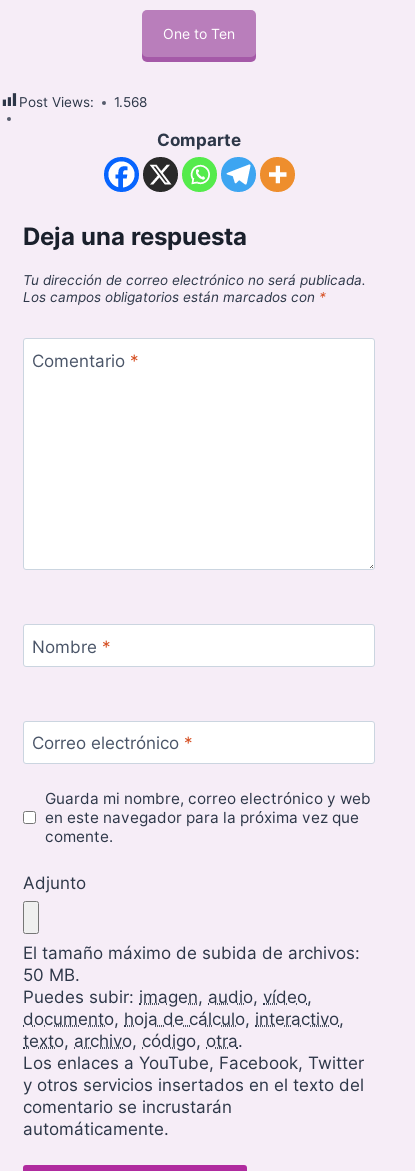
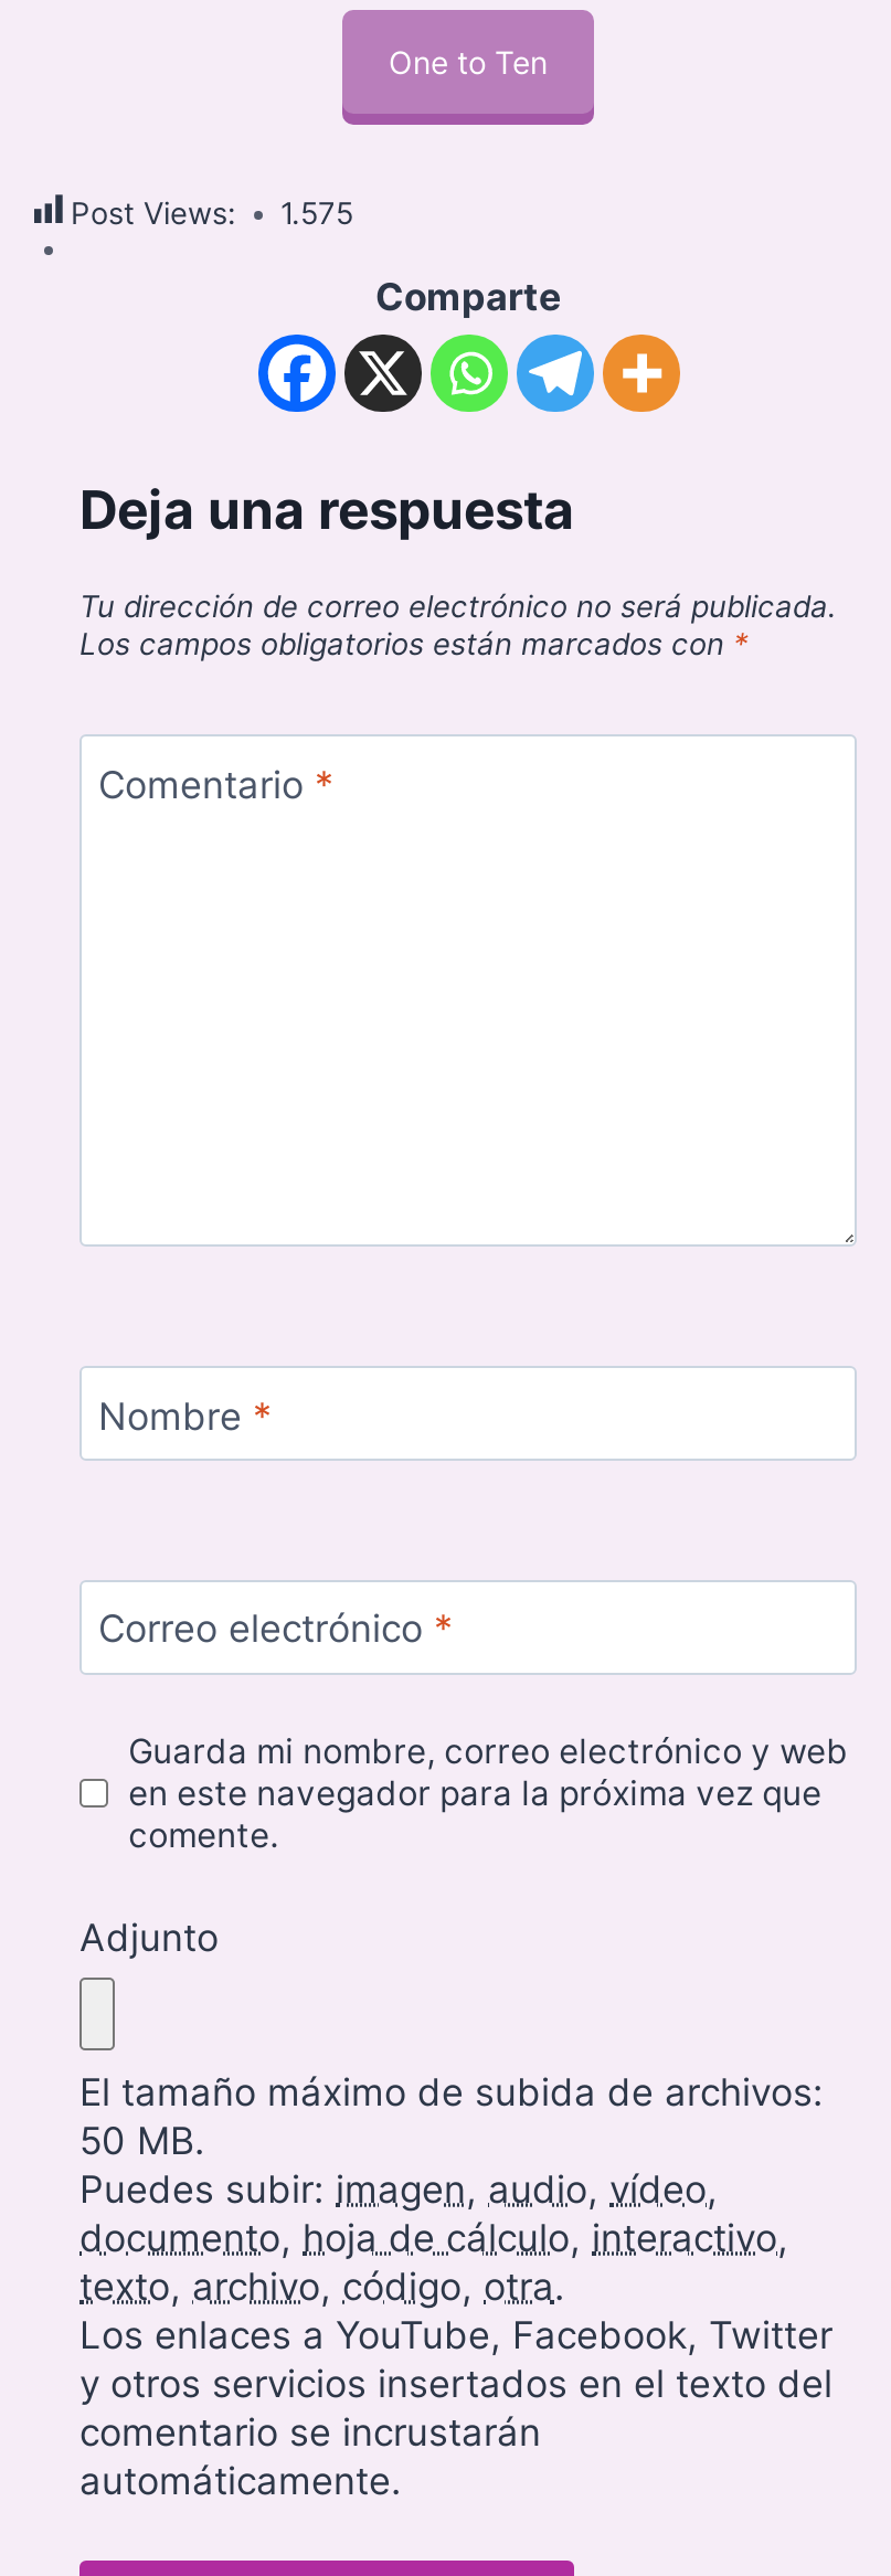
[19,94,147,110] Post Views: 1.568 -> [71,196,353,232] Post Views: 1.575

